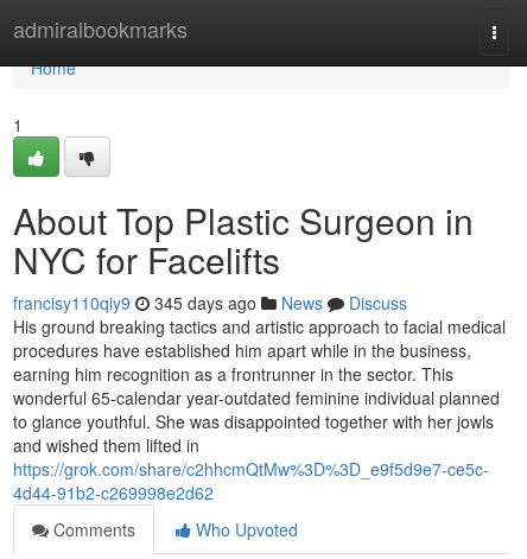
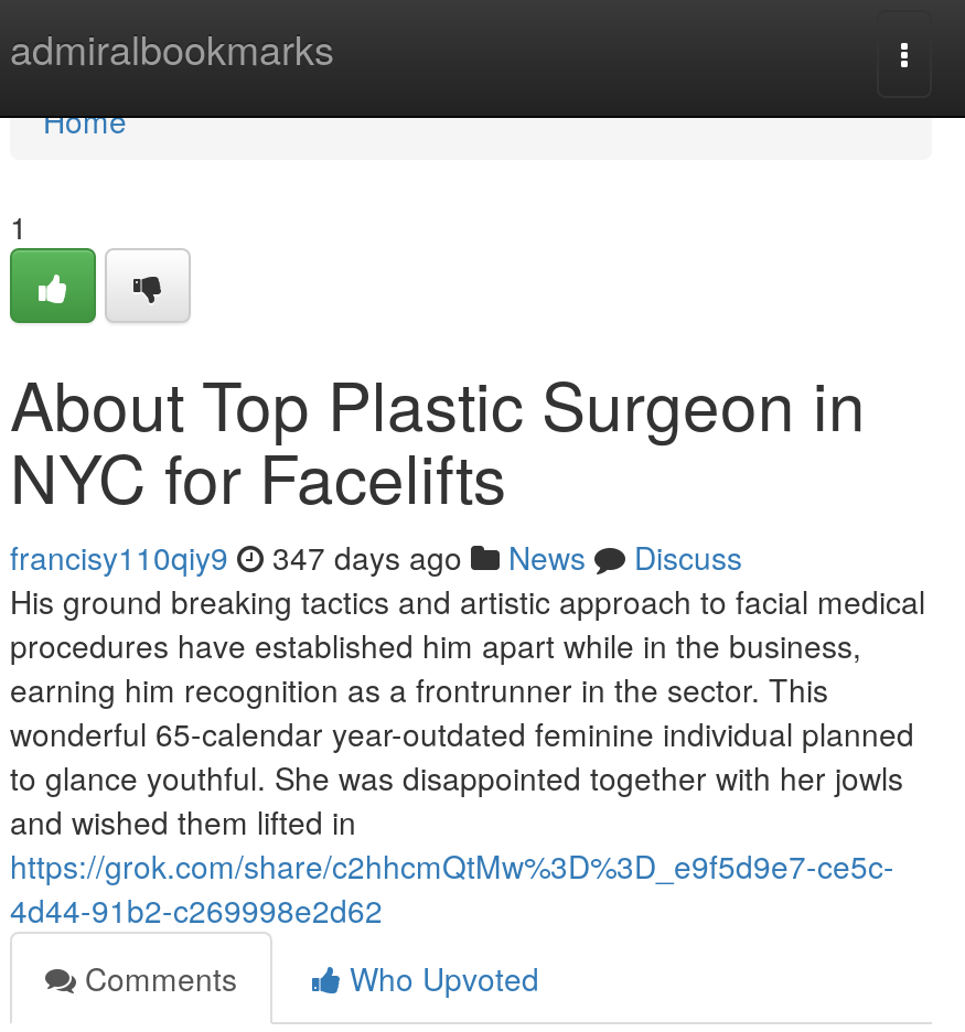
[13,291,407,315] francisy110qiy9 345 days ago News Discuss -> [10,535,742,579] francisy110qiy9 347 days ago News Discuss

